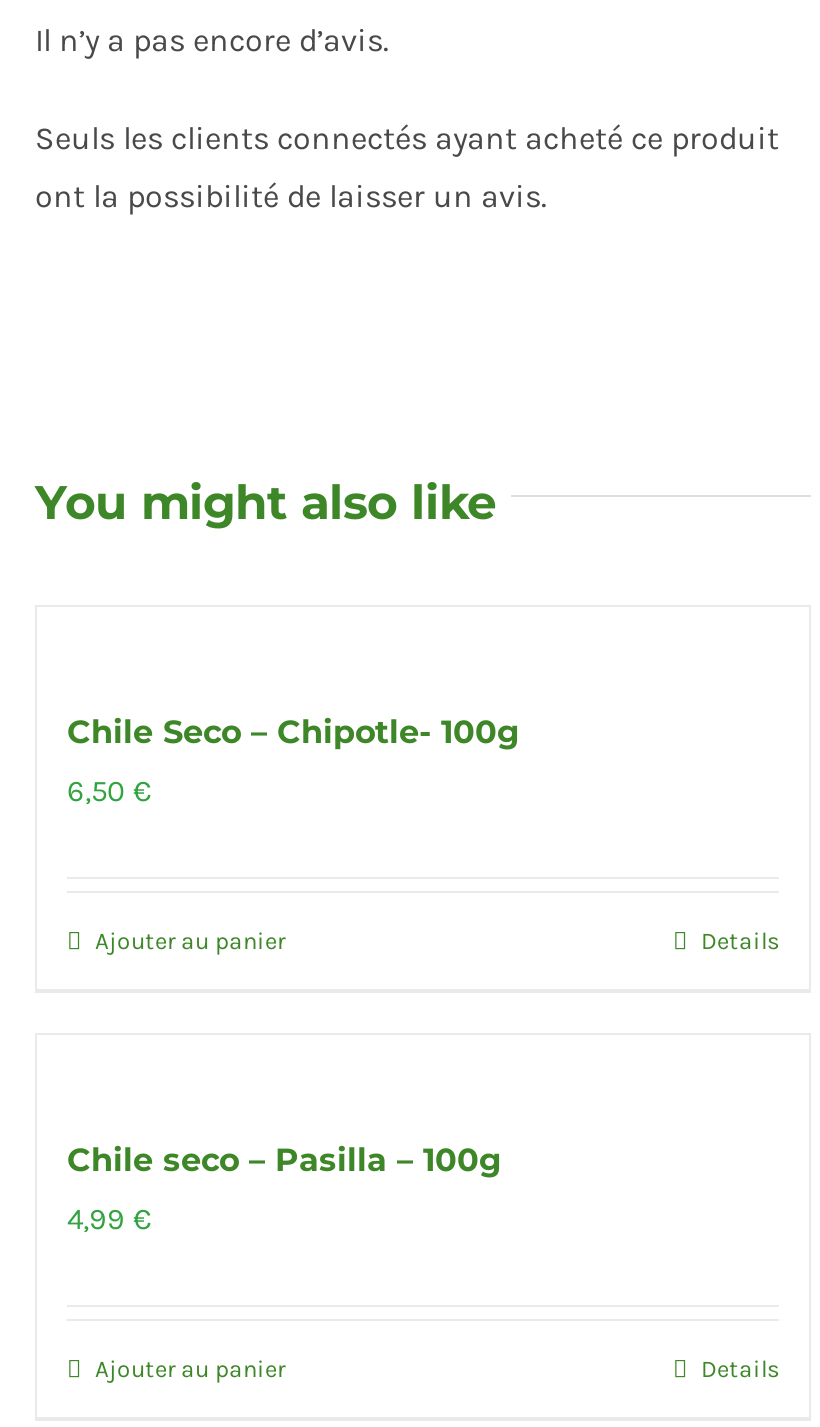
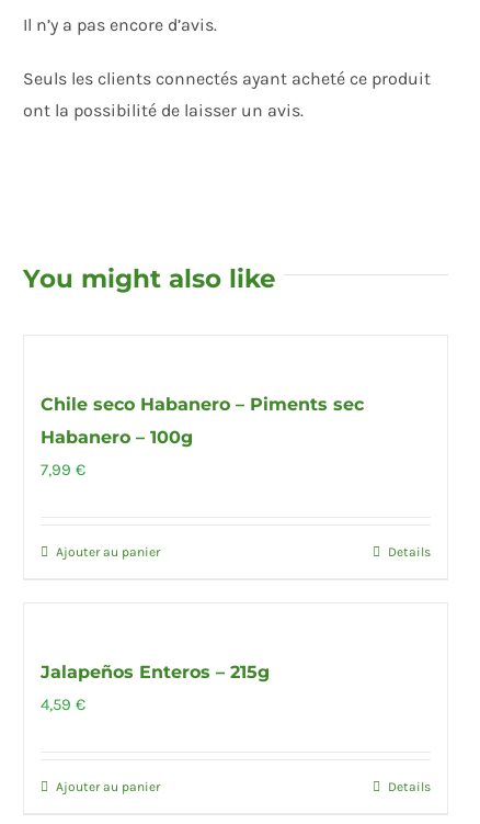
[67,713,519,809] Chile Seco – Chipotle- 100g | 6,50 € -> [41,394,364,479] Chile seco Habanero – Piments sec | Habanero – 100g | 7,99 €
[67,1141,501,1179] Chile seco – Pasilla – 100g -> [41,662,270,682] Jalapeños Enteros – 215g
[67,1201,151,1237] 4,99 € -> [41,694,85,714] 4,59 €

